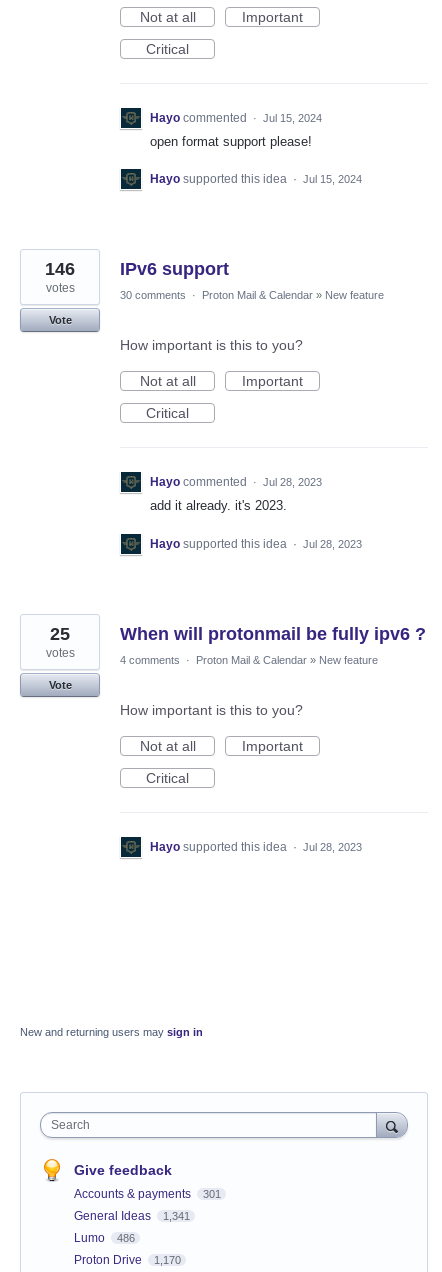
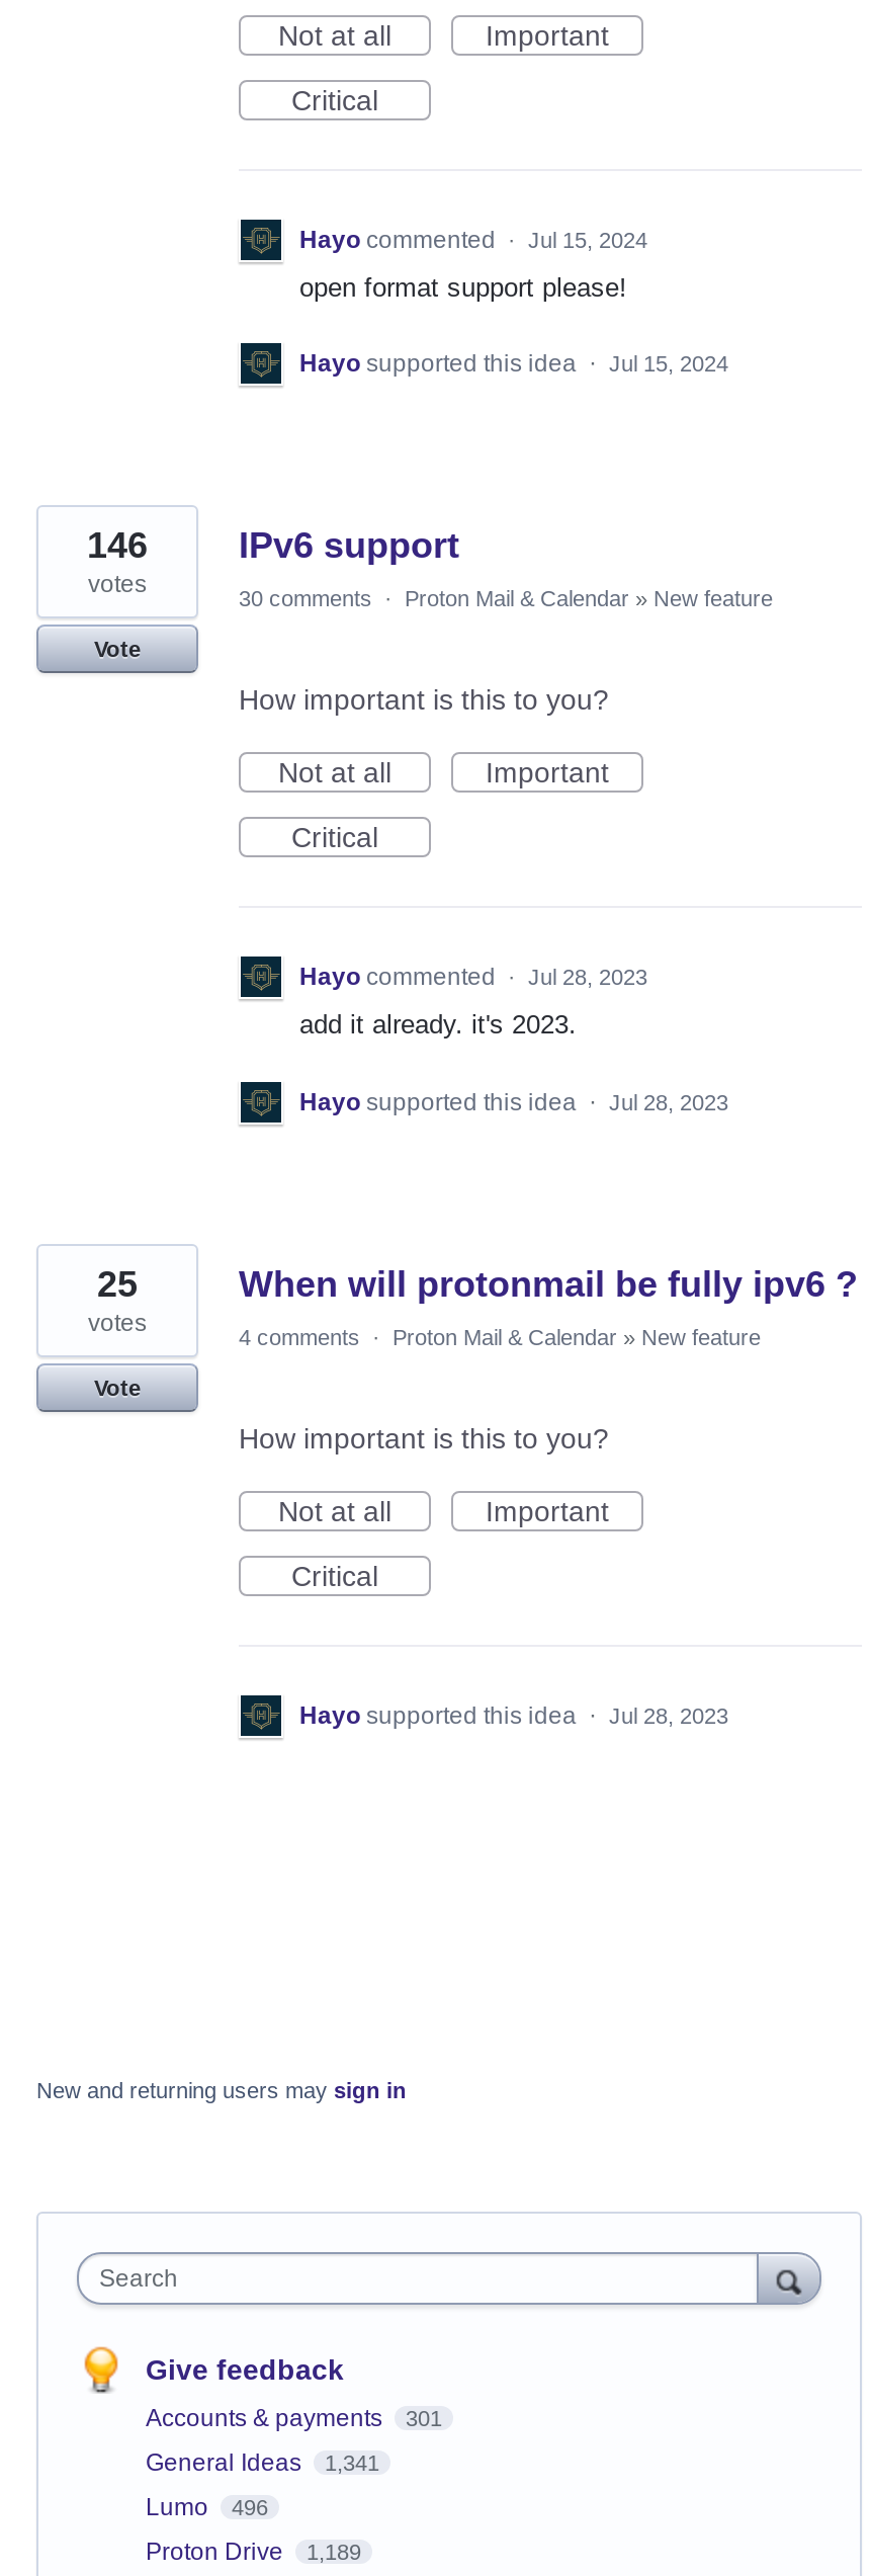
[74,1231,134,1245] Lumo 486 -> [146,2492,268,2521] Lumo 496
[74,1253,180,1267] Proton Drive 1,170 -> [146,2537,361,2565] Proton Drive 1,189

